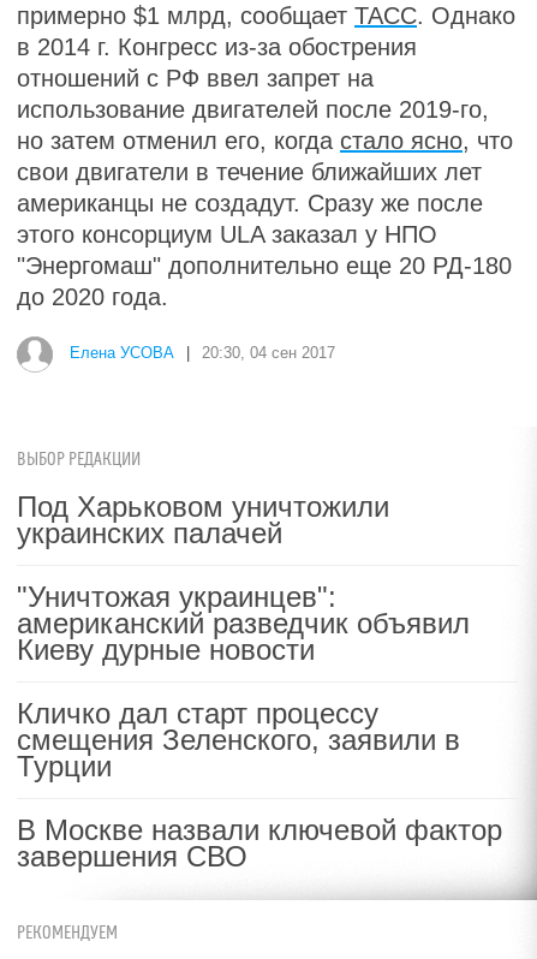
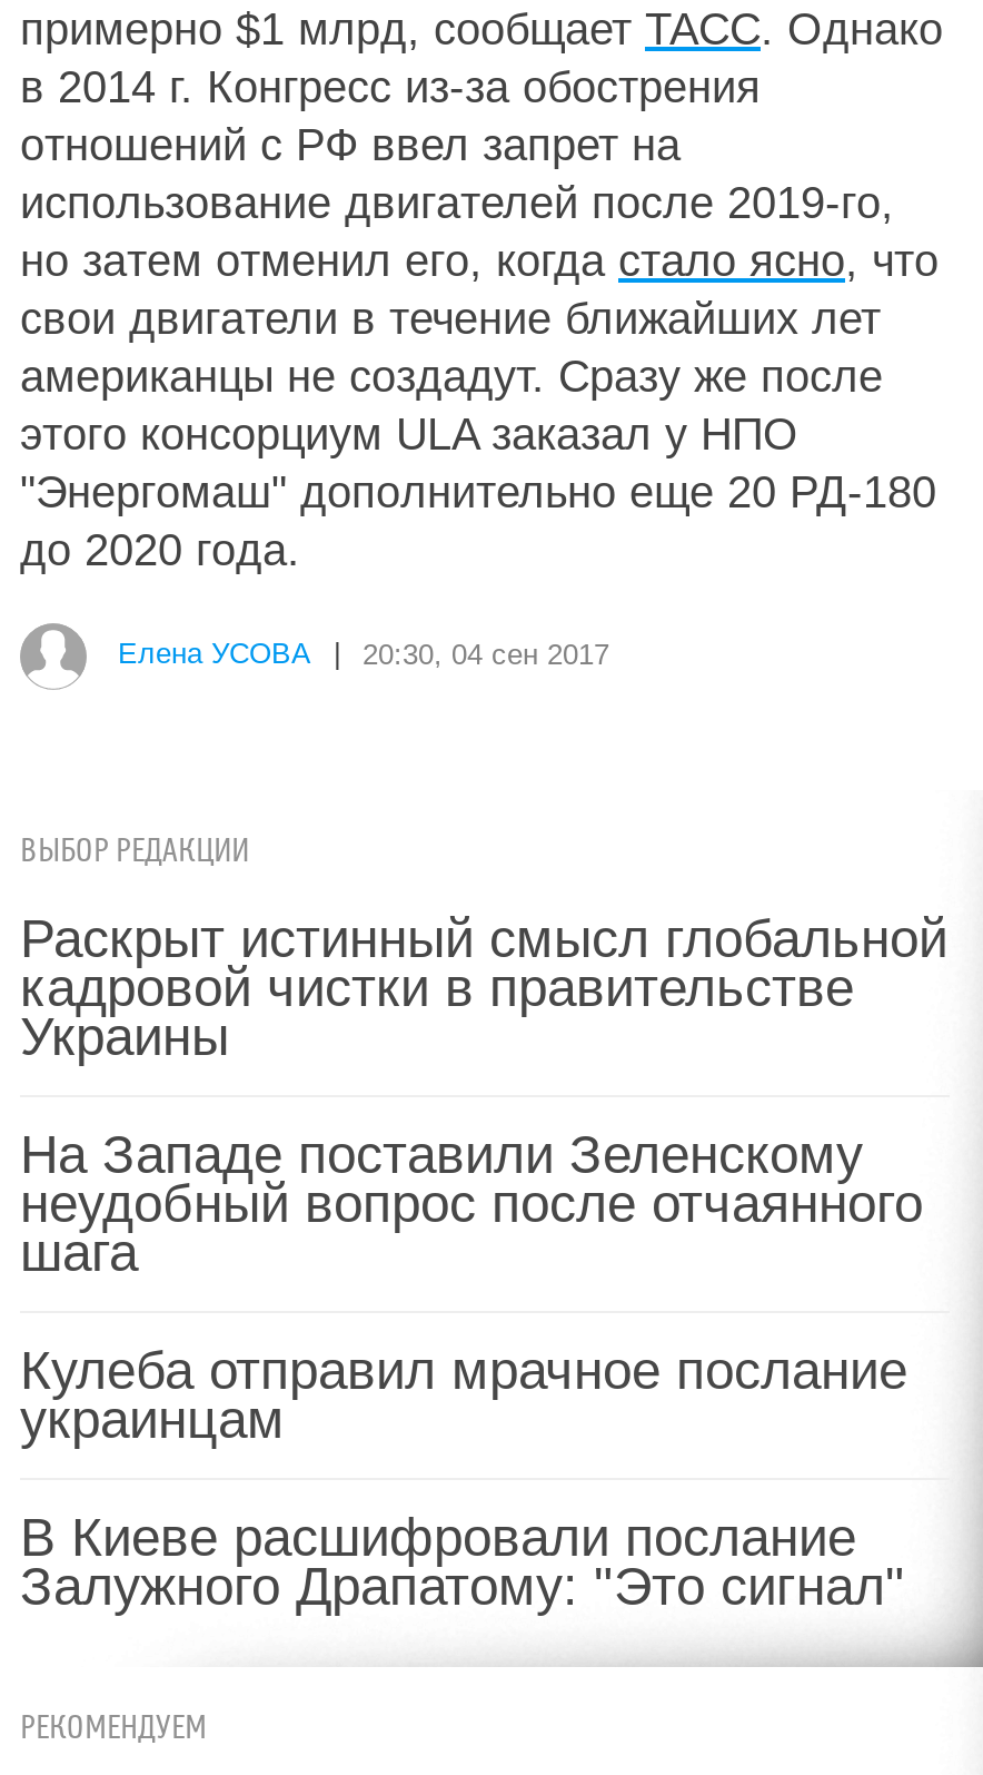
[17,490,389,549] Под Харьковом уничтожили | украинских палачей -> [20,908,947,1066] Раскрыт истинный смысл глобальной | кадровой чистки в правительстве | Украины
[17,580,470,666] "Уничтожая украинцев": | американский разведчик объявил | Киеву дурные новости -> [20,1124,923,1282] На Западе поставили Зеленскому | неудобный вопрос после отчаянного | шага
[17,697,460,782] Кличко дал старт процессу | смещения Зеленского, заявили в | Турции -> [20,1340,907,1449] Кулеба отправил мрачное послание | украинцам
[17,814,502,872] В Москве назвали ключевой фактор | завершения СВО -> [20,1507,905,1616] В Киеве расшифровали послание | Залужного Драпатому: "Это сигнал"

